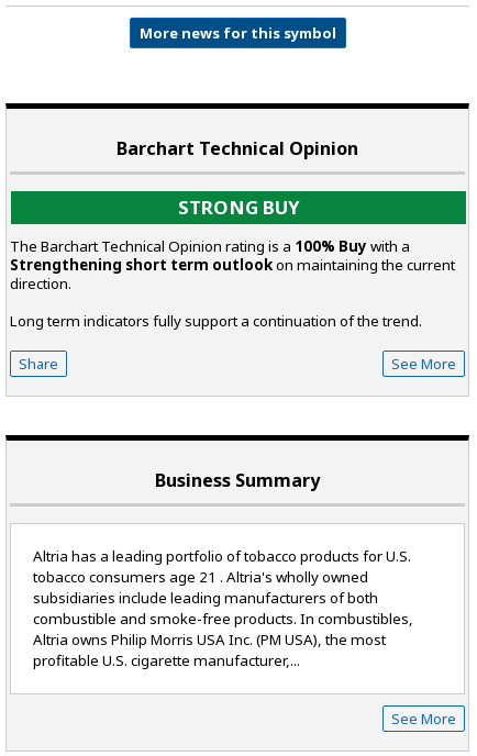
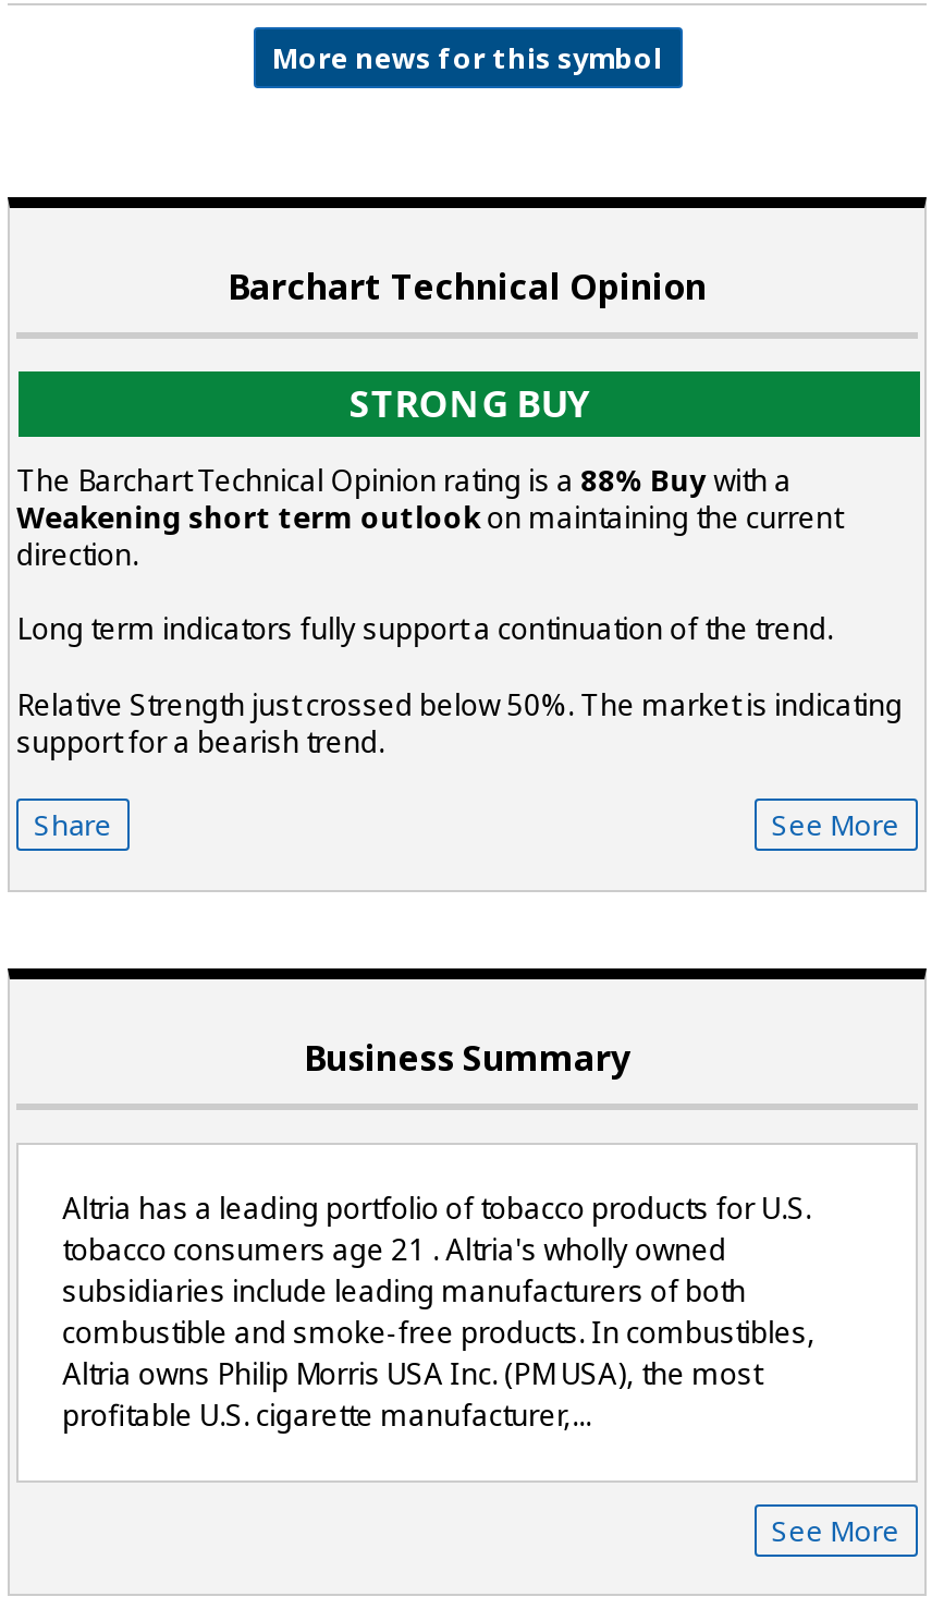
[10,236,410,256] The Barchart Technical Opinion rating is a 100% Buy with a -> [17,461,792,500] The Barchart Technical Opinion rating is a 88% Buy with a
[10,255,455,275] Strengthening short term outlookon maintaining the current -> [17,498,842,537] Weakening short term outlookon maintaining the current
none -> [17,685,903,761] Relative Strength just crossed below 50%. The market is indicating | support for a bearish trend.

